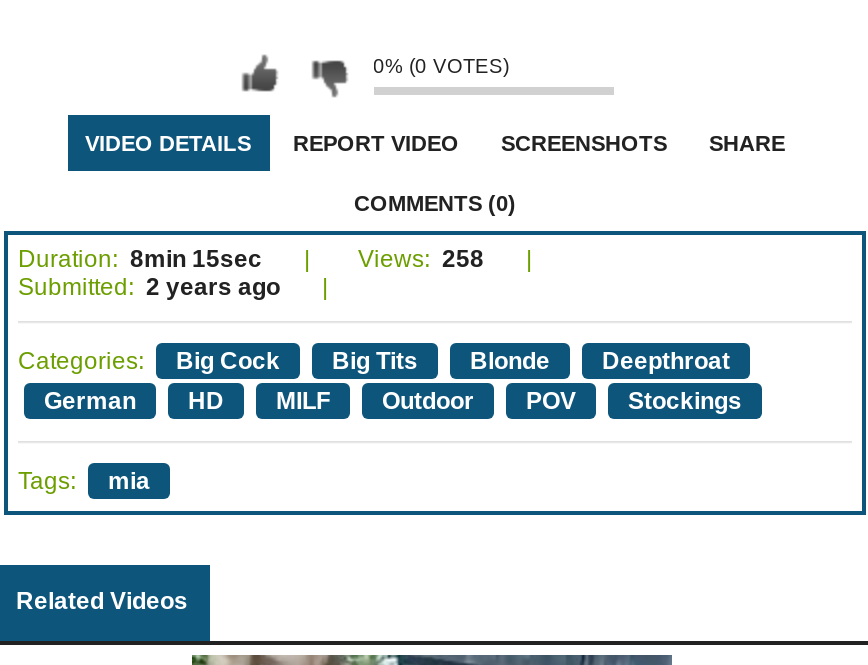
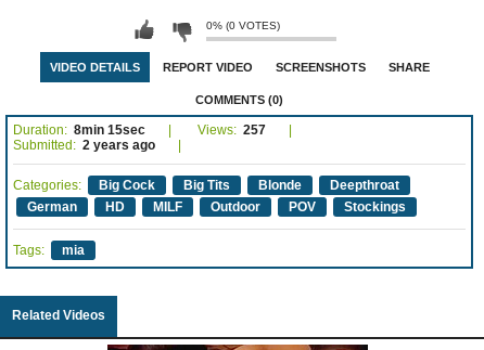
[358,245,484,273] Views: 258 -> [198,122,266,138] Views: 257

